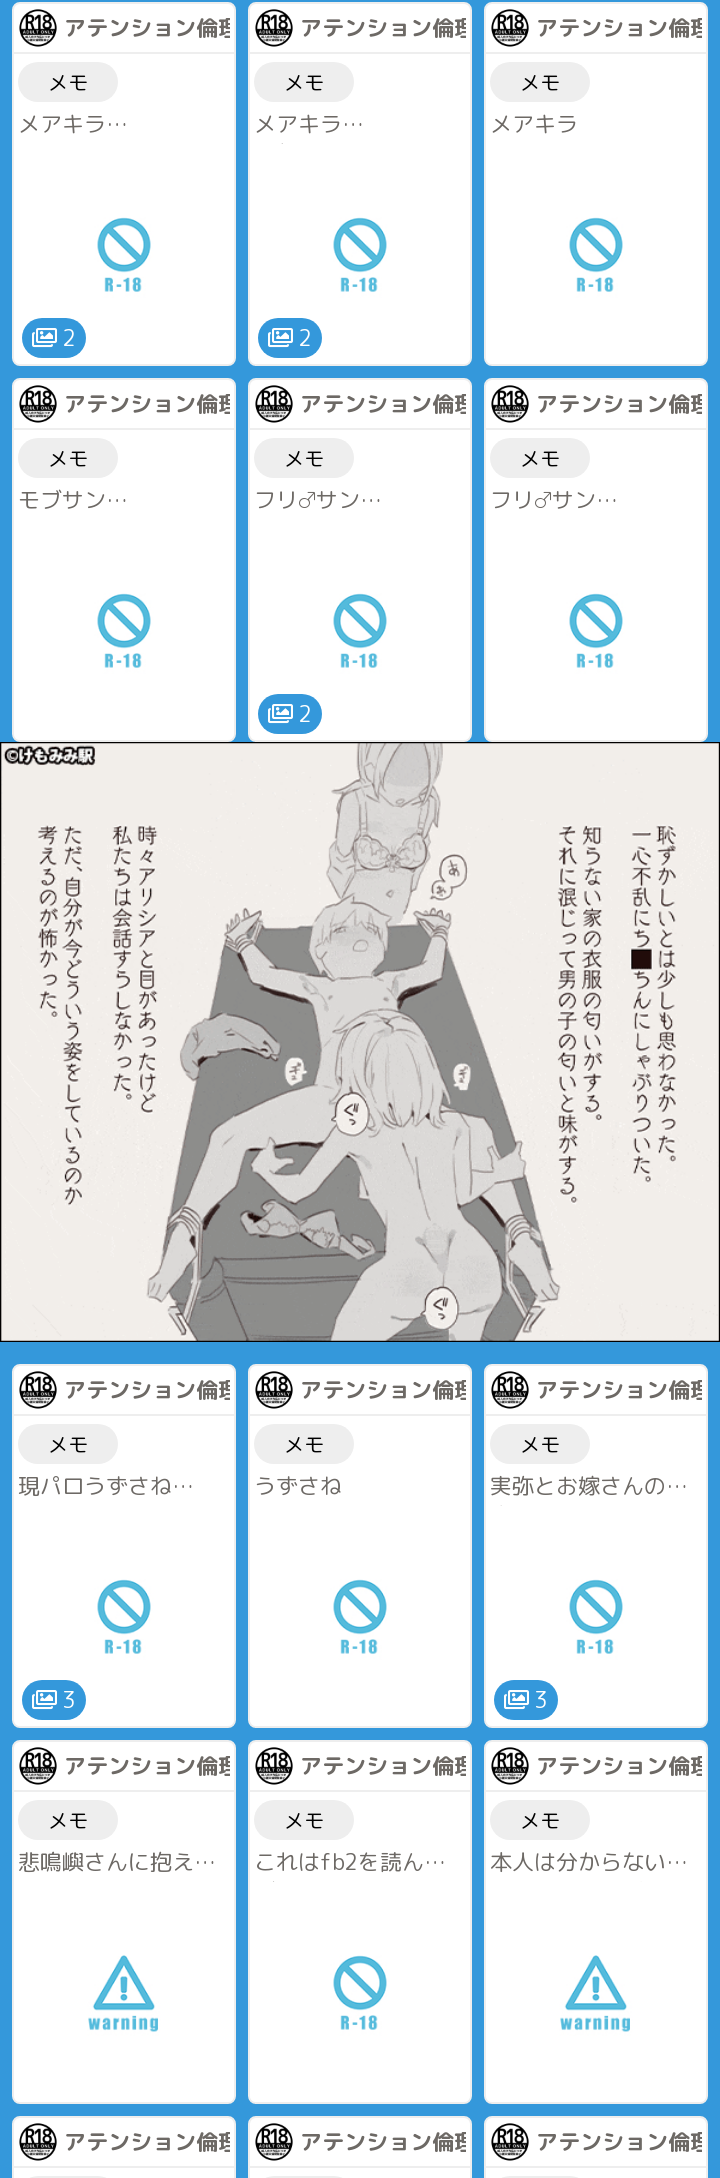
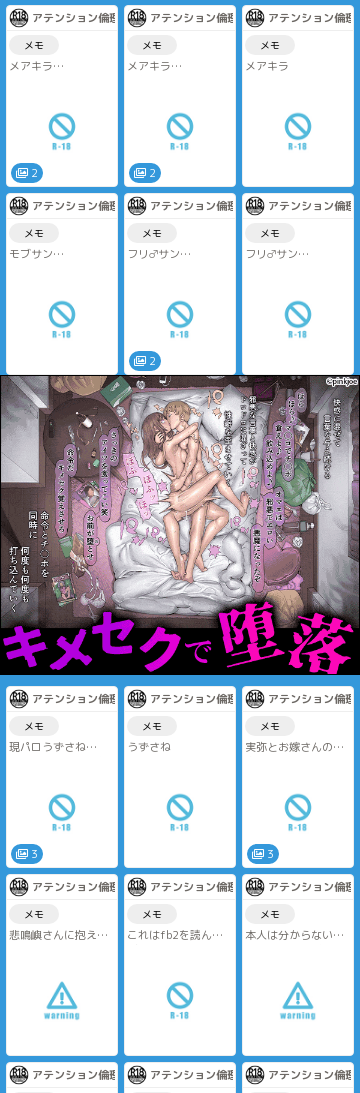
[6,740,714,1344] [image] -> [3,374,357,676] [image]

